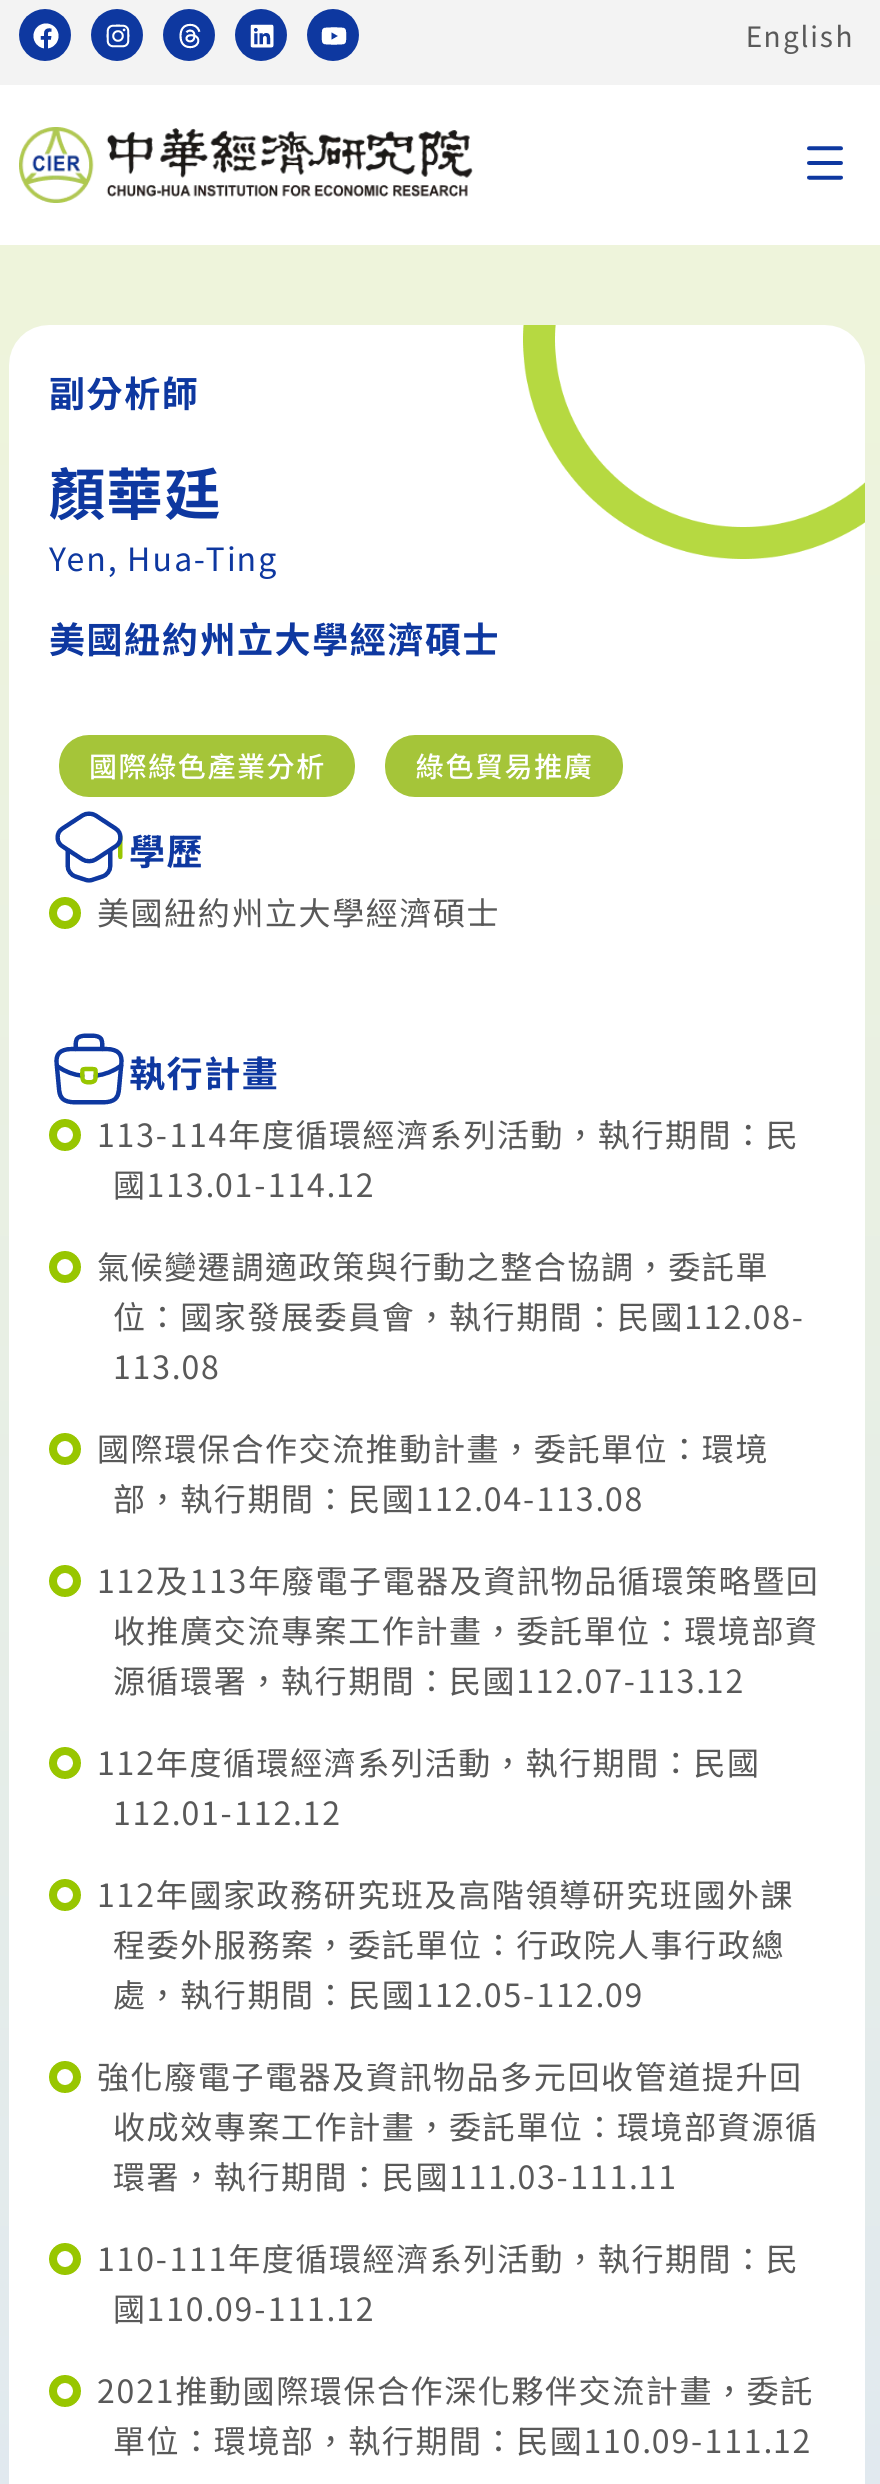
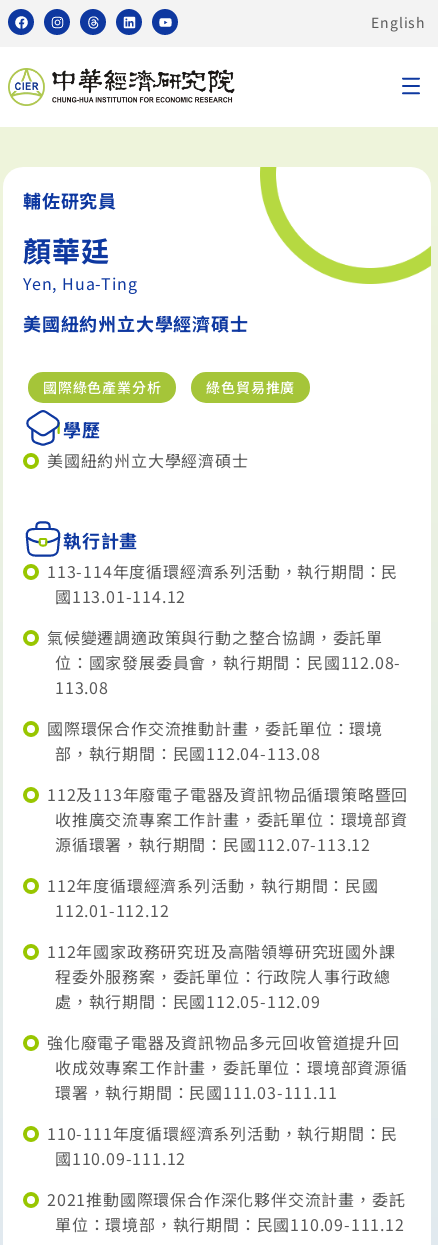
[49,365,199,417] 副分析師 -> [23,187,117,213] 輔佐研究員

